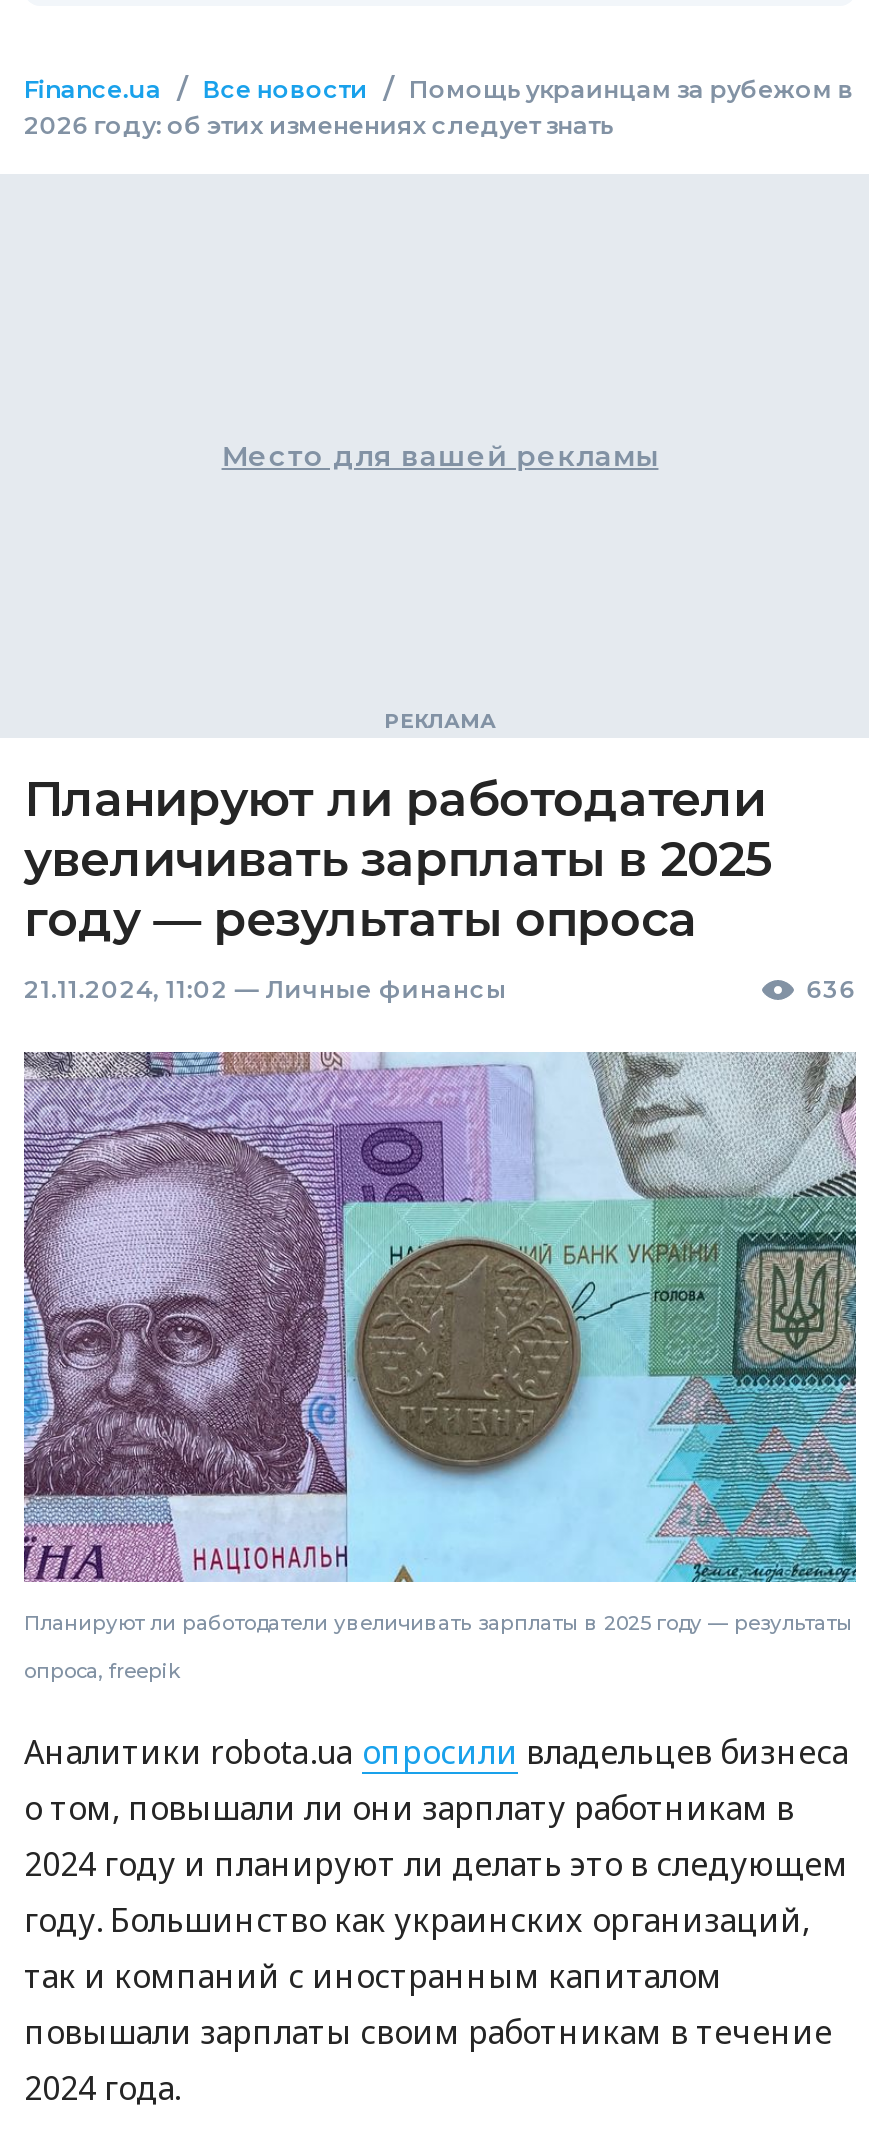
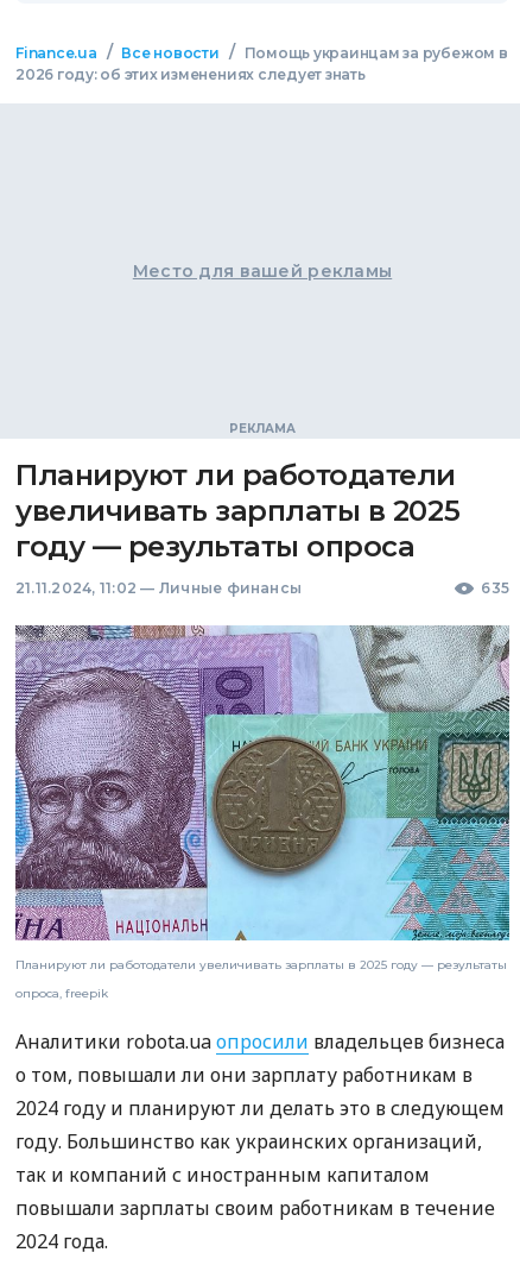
[807,975,856,1005] 636 -> [481,579,509,597] 635

